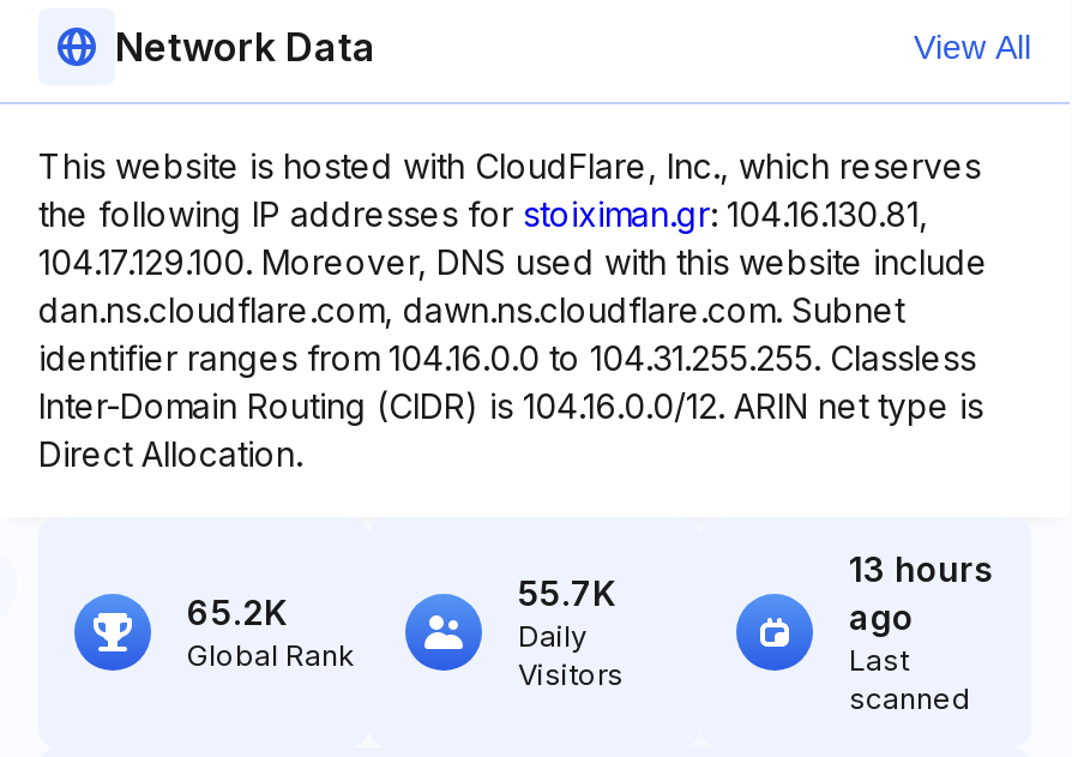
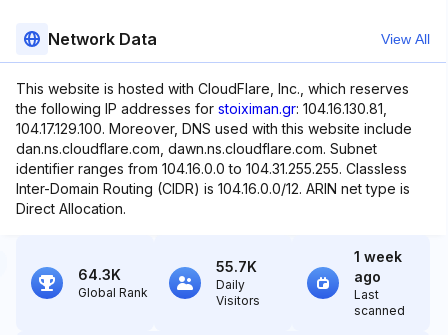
[849,548,993,589] 13 hours -> [354,248,402,265] 1 week
[187,591,288,632] 65.2K -> [78,266,121,283] 64.3K

